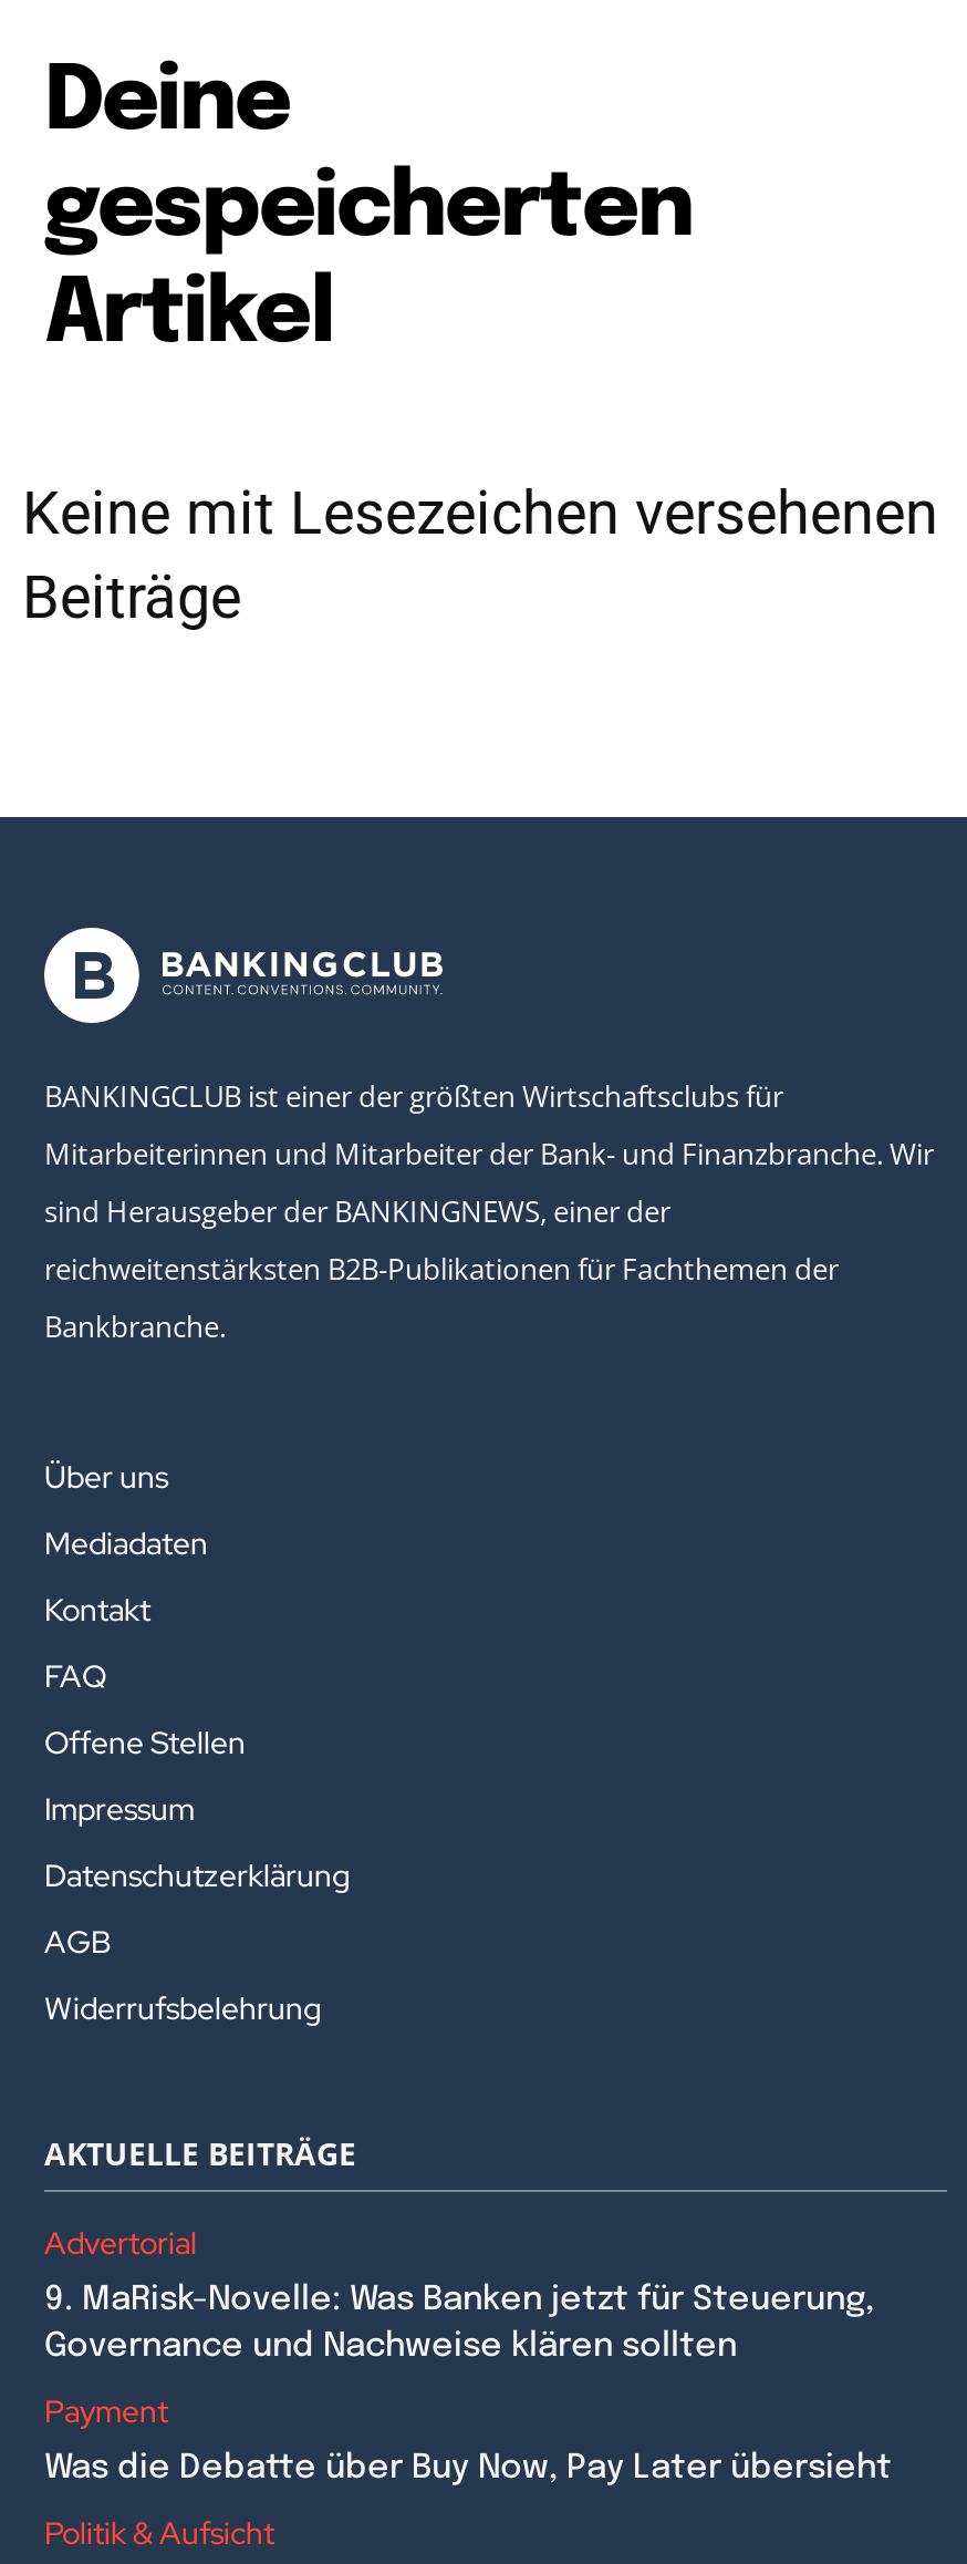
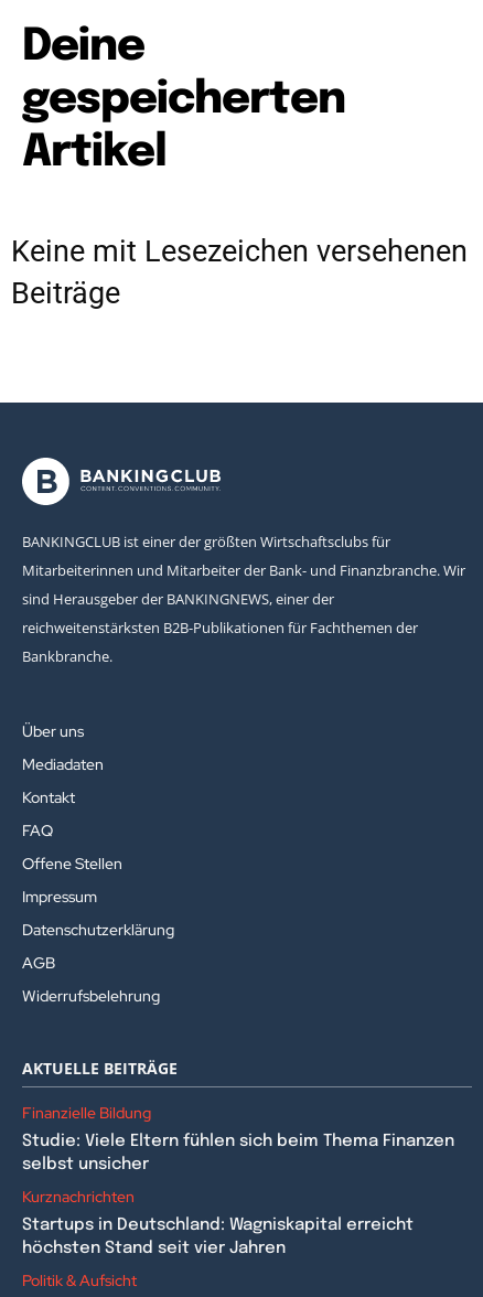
[44,2223,197,2262] Advertorial -> [22,1103,151,1123] Finanzielle Bildung
[44,2282,874,2364] 9. MaRisk-Novelle: Was Banken jetzt für Steuerung, | Governance und Nachweise klären sollten -> [22,1132,454,1173] Studie: Viele Eltern fühlen sich beim Thema Finanzen | selbst unsicher
[44,2391,168,2431] Payment -> [22,1186,135,1206] Kurznachrichten
[44,2451,892,2486] Was die Debatte über Buy Now, Pay Later übersieht -> [22,1216,414,1257] Startups in Deutschland: Wagniskapital erreicht | höchsten Stand seit vier Jahren

